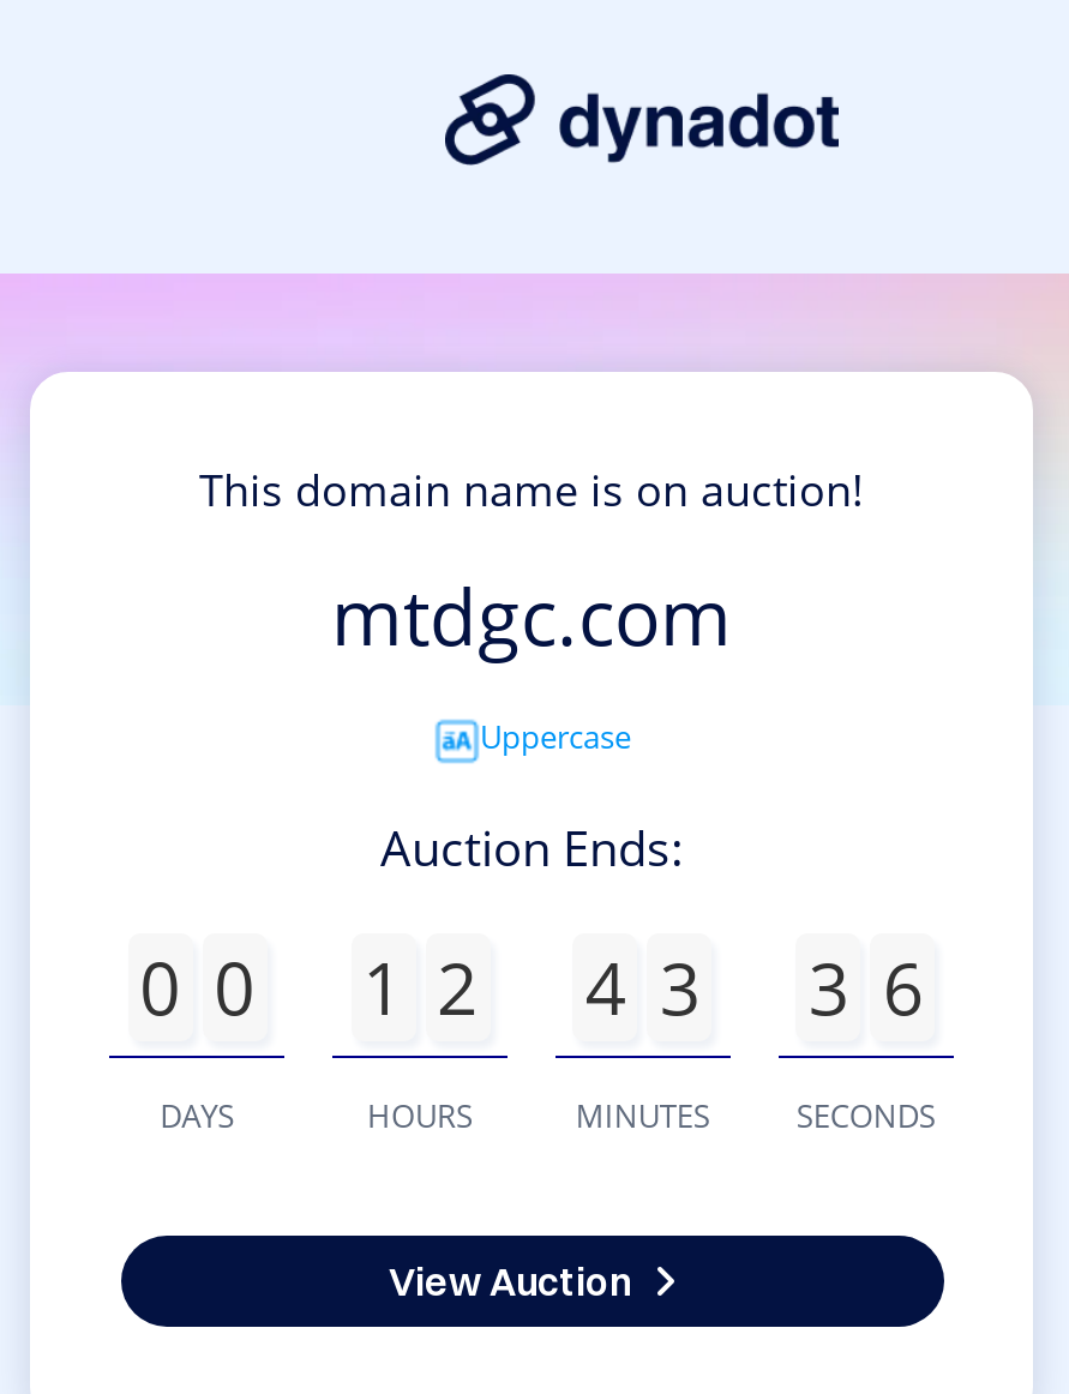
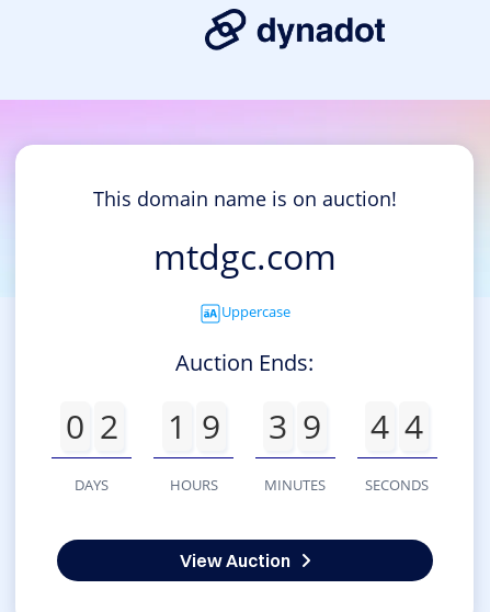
[139,938,255,1037] 0 0 -> [65,404,118,449] 0 2
[362,938,478,1037] 1 2 -> [167,404,220,449] 1 9
[585,938,700,1037] 4 3 -> [269,404,322,449] 3 9
[808,938,923,1037] 3 6 -> [371,404,423,449] 4 4

